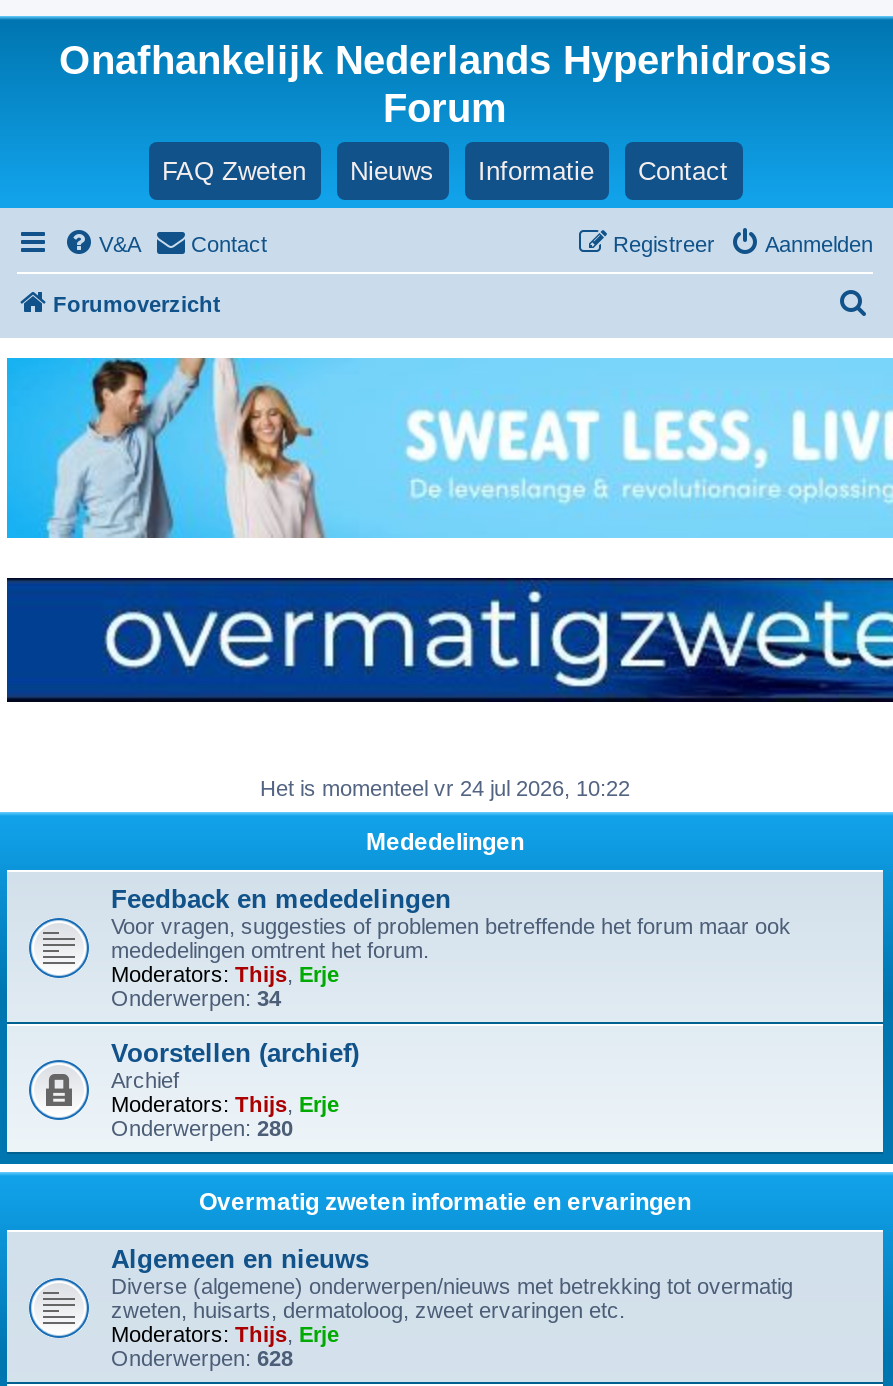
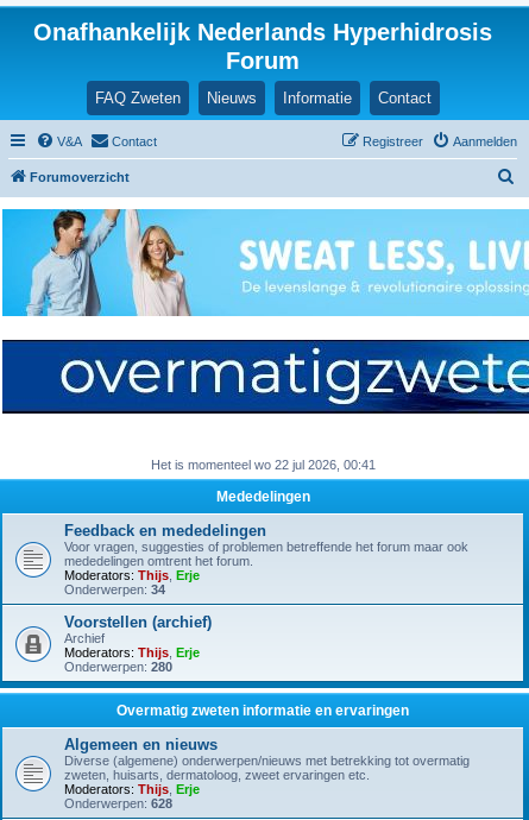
[260,775,630,799] Het is momenteel vr 24 jul 2026, 10:22 -> [150,457,375,471] Het is momenteel wo 22 jul 2026, 00:41

